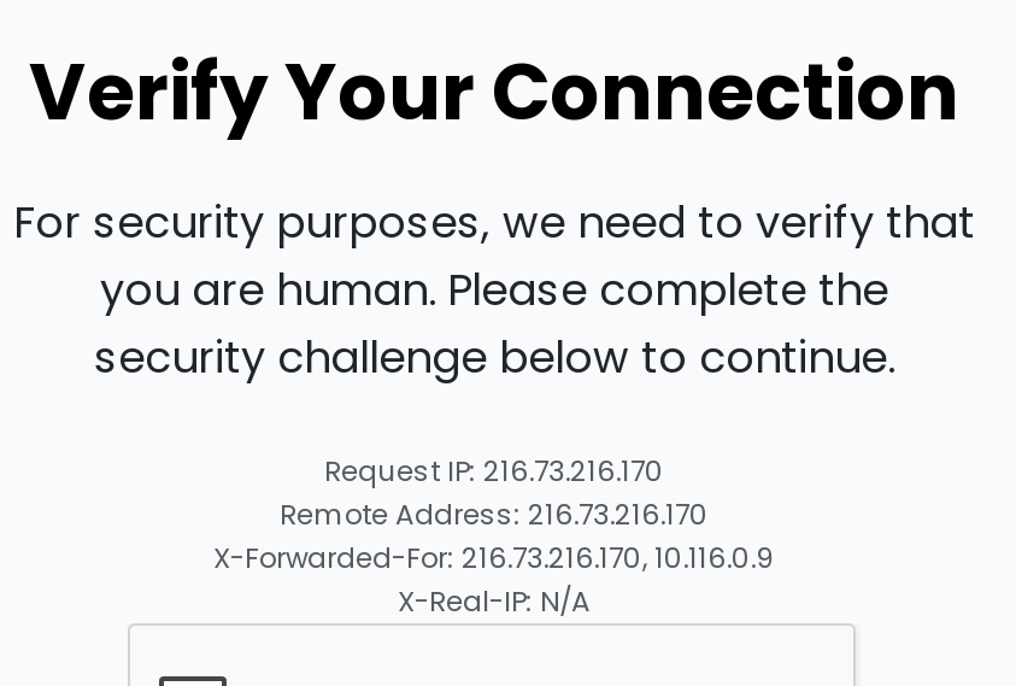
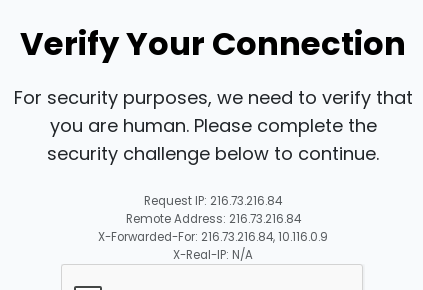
[324,453,664,491] Request IP: 216.73.216.170 -> [144,193,282,209] Request IP: 216.73.216.84
[280,496,709,535] Remote Address: 216.73.216.170 -> [125,211,300,227] Remote Address: 216.73.216.84
[213,539,775,578] X-Forwarded-For: 216.73.216.170, 10.116.0.9 -> [98,229,328,245] X-Forwarded-For: 216.73.216.84, 10.116.0.9

